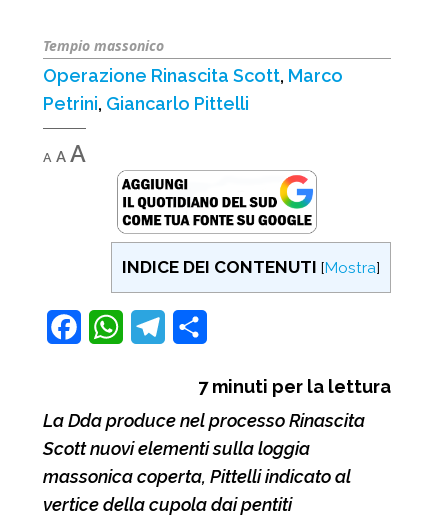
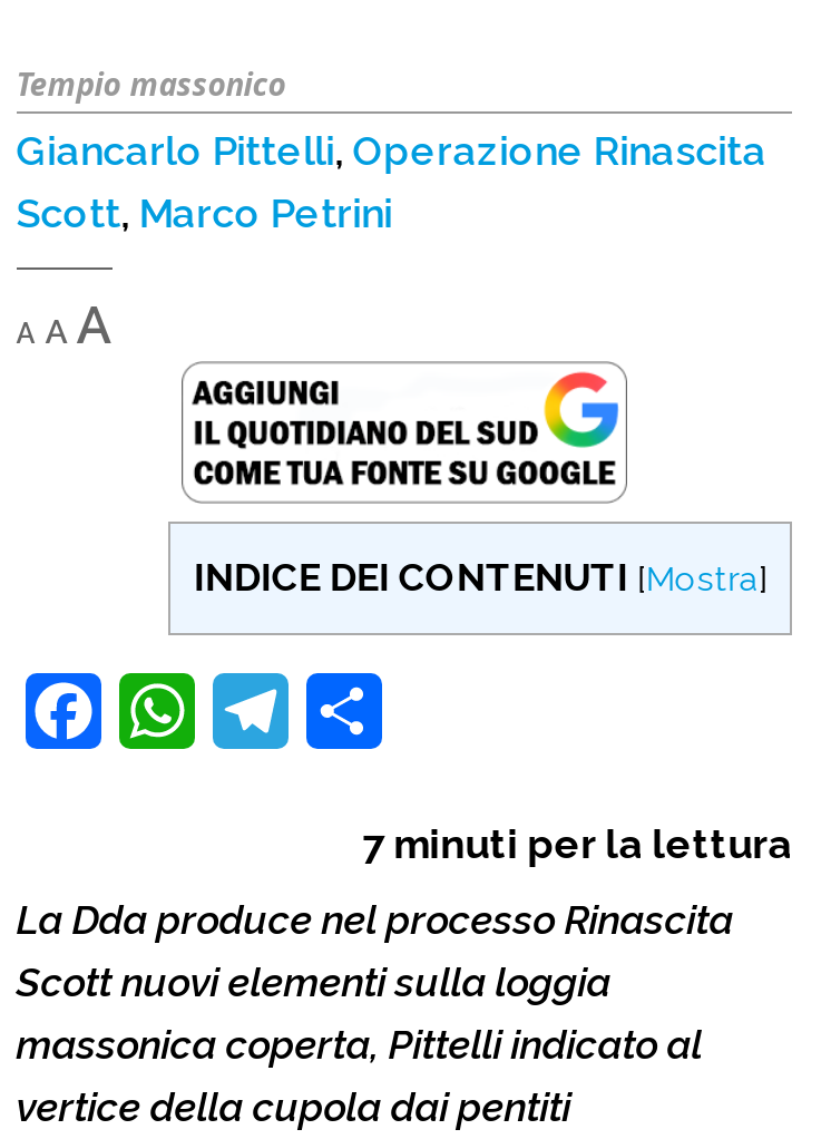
[43,65,343,114] Operazione Rinascita Scott, Marco | Petrini, Giancarlo Pittelli -> [16,127,767,237] Giancarlo Pittelli, Operazione Rinascita | Scott, Marco Petrini

